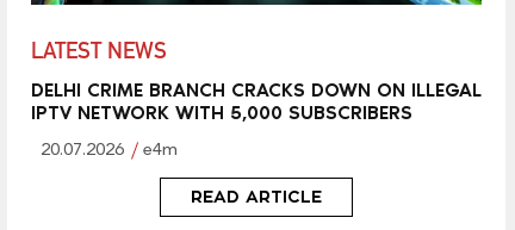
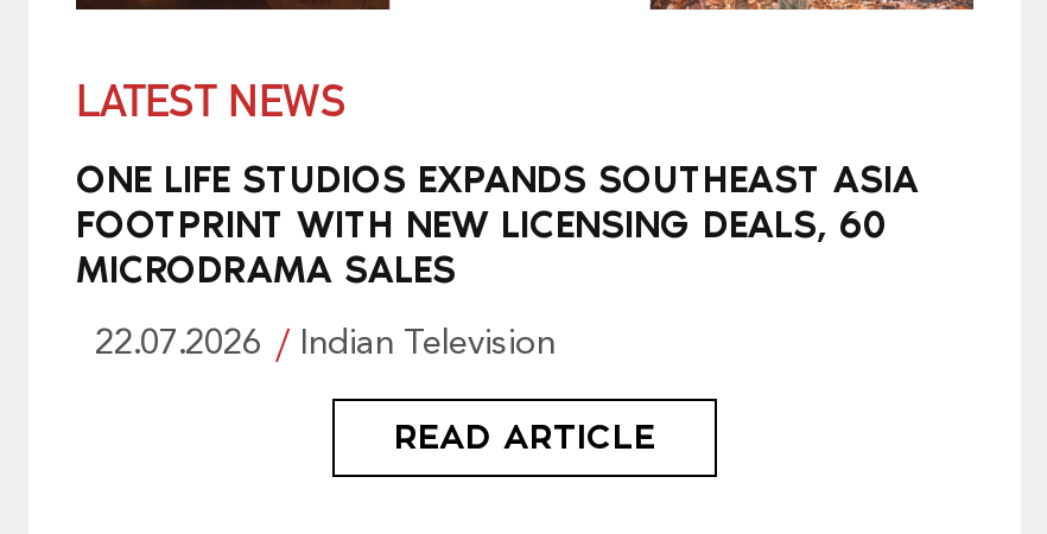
[31,78,482,123] DELHI CRIME BRANCH CRACKS DOWN ON ILLEGAL | IPTV NETWORK WITH 5,000 SUBSCRIBERS -> [76,155,919,291] ONE LIFE STUDIOS EXPANDS SOUTHEAST ASIA | FOOTPRINT WITH NEW LICENSING DEALS, 60 | MICRODRAMA SALES
[41,141,178,159] 20.07.2026 | e4m -> [95,326,556,362] 22.07.2026 | Indian Television

